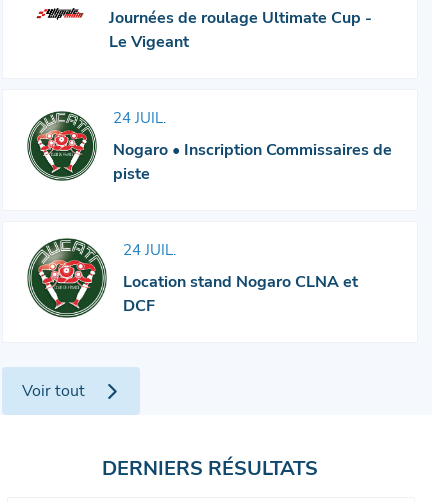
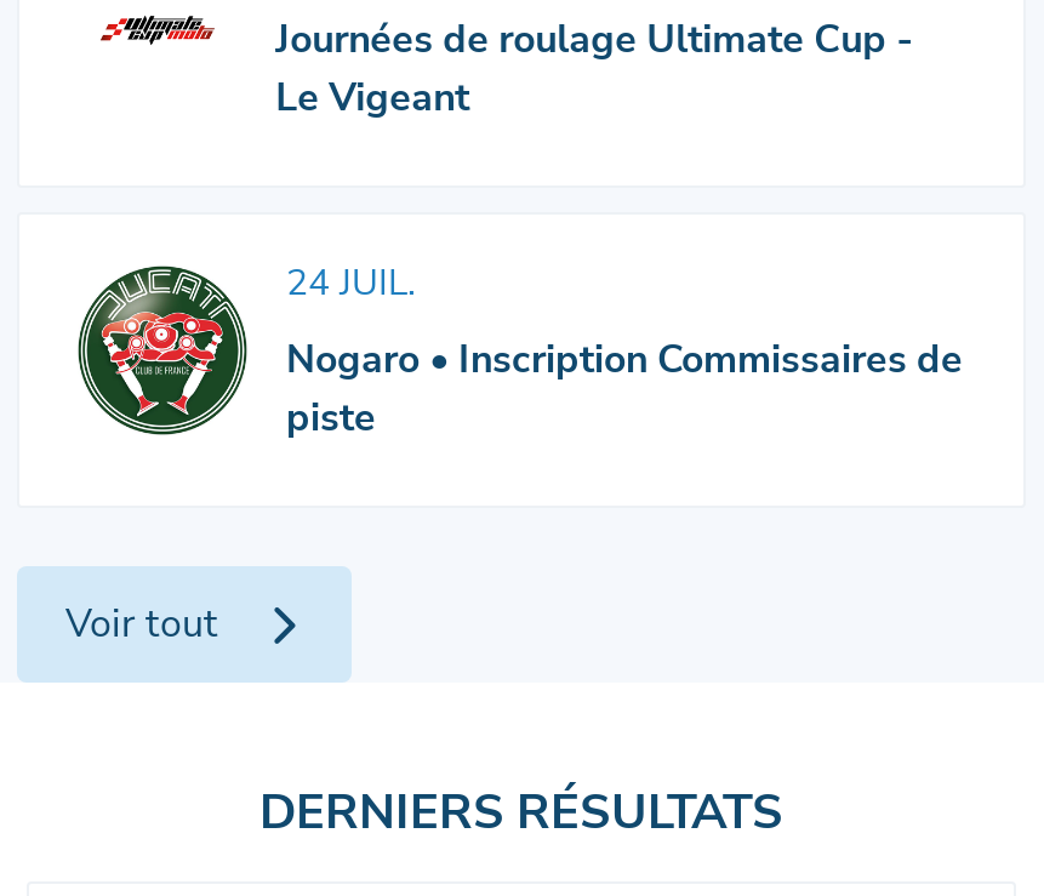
[38,237,358,319] [image] | 24 JUIL. | Location stand Nogaro CLNA et | DCF -> none

